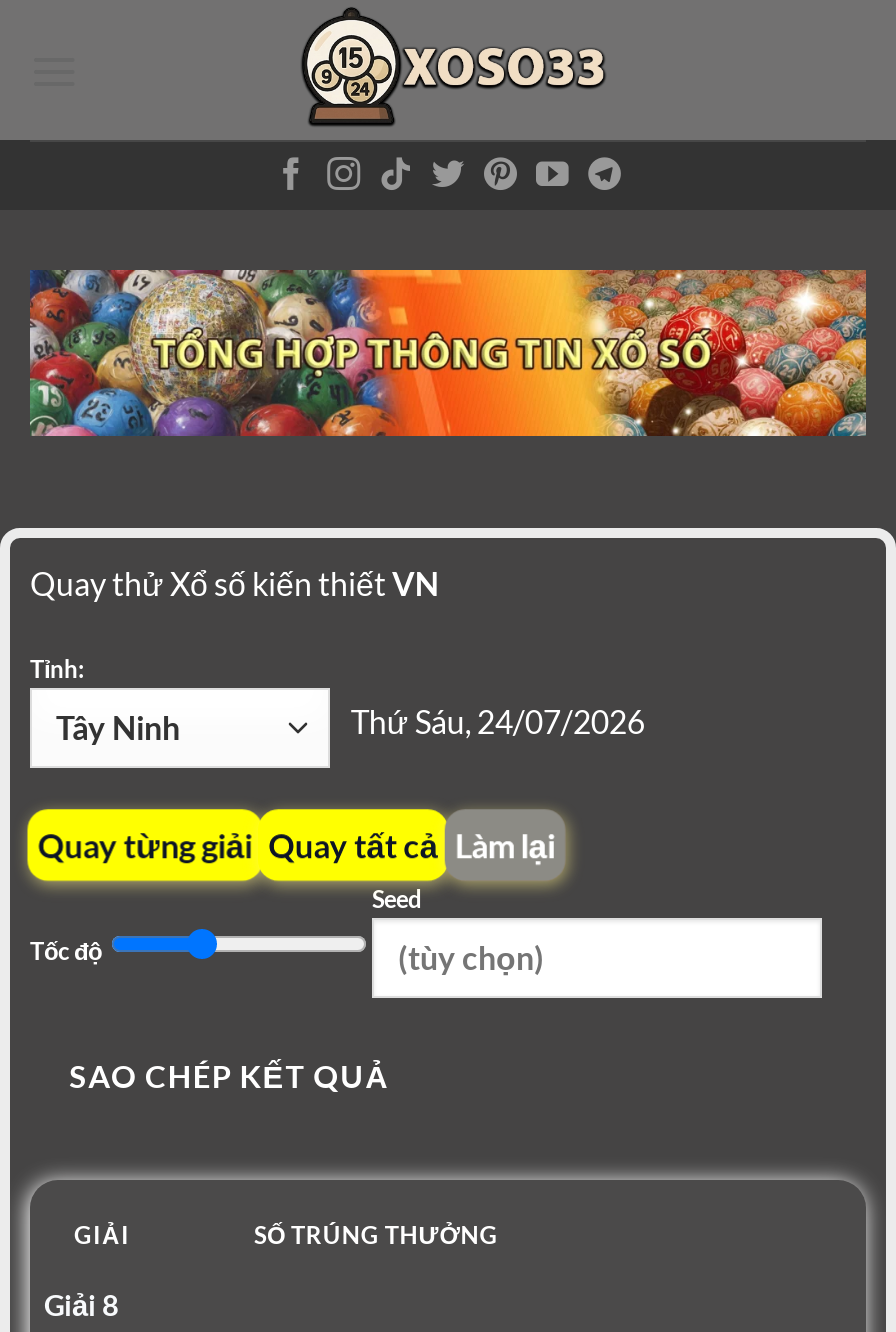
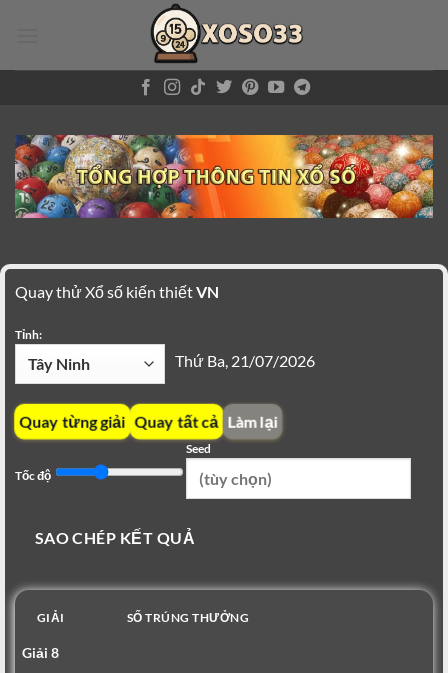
[351,702,645,740] Thứ Sáu, 24/07/2026 -> [175,351,315,370] Thứ Ba, 21/07/2026

